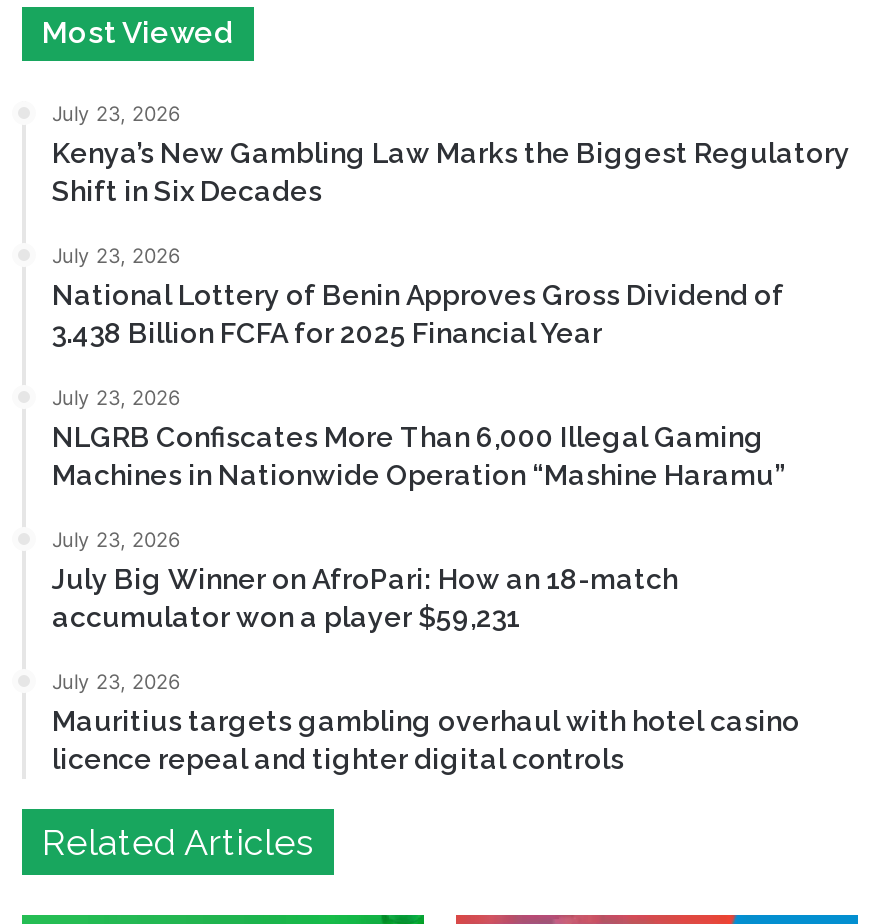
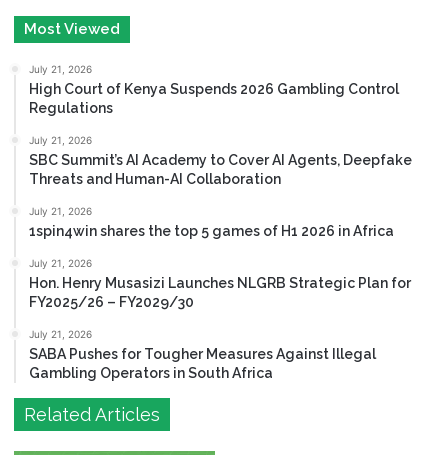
[52,104,850,210] July 23, 2026 | Kenya’s New Gambling Law Marks the Biggest Regulatory | Shift in Six Decades -> [29,64,399,117] July 21, 2026 | High Court of Kenya Suspends 2026 Gambling Control | Regulations
[52,246,784,352] July 23, 2026 | National Lottery of Benin Approves Gross Dividend of | 3.438 Billion FCFA for 2025 Financial Year -> [29,135,412,188] July 21, 2026 | SBC Summit’s AI Academy to Cover AI Agents, Deepfake | Threats and Human-AI Collaboration
[52,388,786,494] July 23, 2026 | NLGRB Confiscates More Than 6,000 Illegal Gaming | Machines in Nationwide Operation “Mashine Haramu” -> [29,206,394,240] July 21, 2026 | 1spin4win shares the top 5 games of H1 2026 in Africa
[52,530,678,636] July 23, 2026 | July Big Winner on AfroPari: How an 18-match | accumulator won a player $59,231 -> [29,258,411,311] July 21, 2026 | Hon. Henry Musasizi Launches NLGRB Strategic Plan for | FY2025/26 – FY2029/30
[52,672,800,778] July 23, 2026 | Mauritius targets gambling overhaul with hotel casino | licence repeal and tighter digital controls -> [29,329,376,382] July 21, 2026 | SABA Pushes for Tougher Measures Against Illegal | Gambling Operators in South Africa

